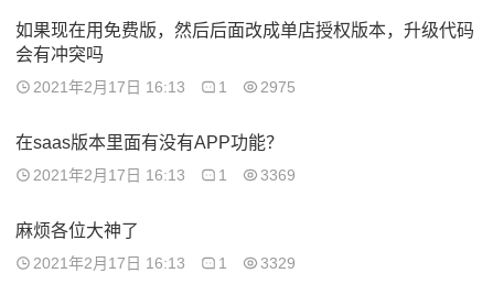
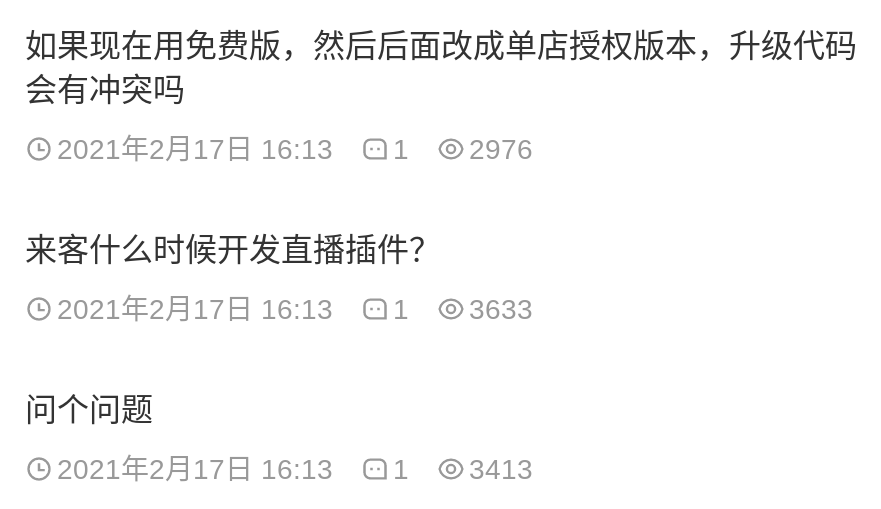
[33,78,296,96] 2021年2月17日 16:13 1 2975 -> [57,133,533,165] 2021年2月17日 16:13 1 2976
[15,133,283,152] 在saas版本里面有没有APP功能？ -> [25,233,441,267] 来客什么时候开发直播插件？
[33,166,296,184] 2021年2月17日 16:13 1 3369 -> [57,293,533,325] 2021年2月17日 16:13 1 3633
[15,221,139,240] 麻烦各位大神了 -> [25,393,153,427] 问个问题
[33,254,296,272] 2021年2月17日 16:13 1 3329 -> [57,453,533,485] 2021年2月17日 16:13 1 3413

